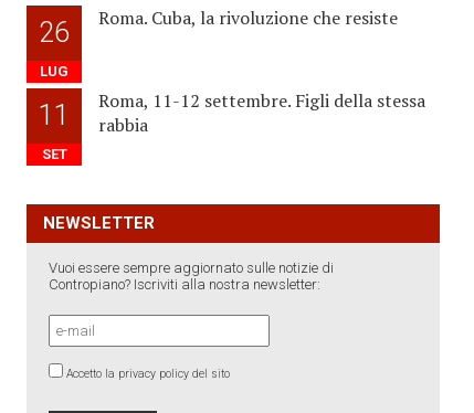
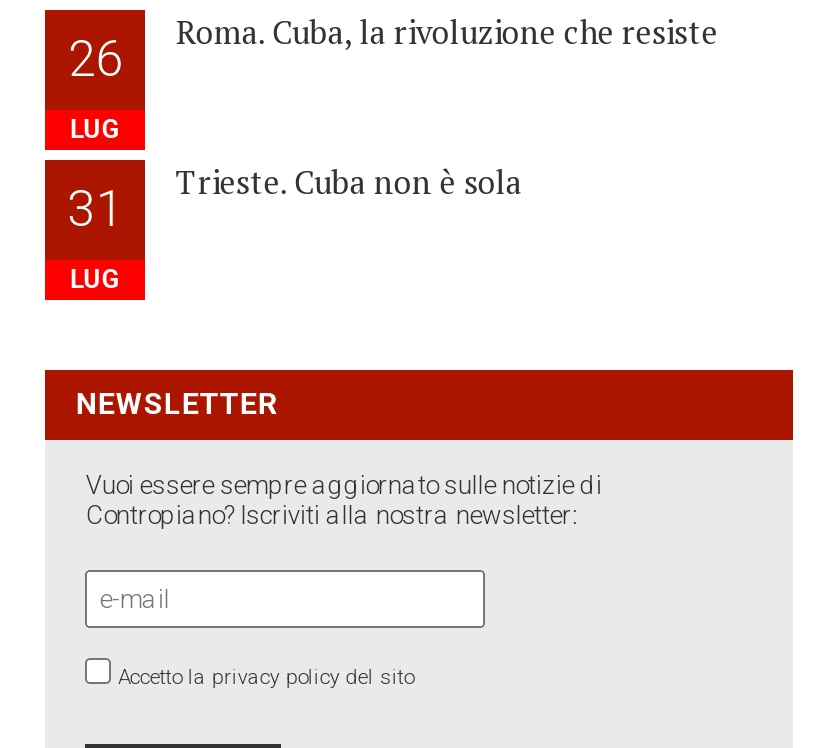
[99,88,426,137] Roma, 11-12 settembre. Figli della stessa | rabbia -> [176,160,522,204] Trieste. Cuba non è sola
[39,99,70,162] 11 | SET -> [68,180,124,294] 31 | LUG

